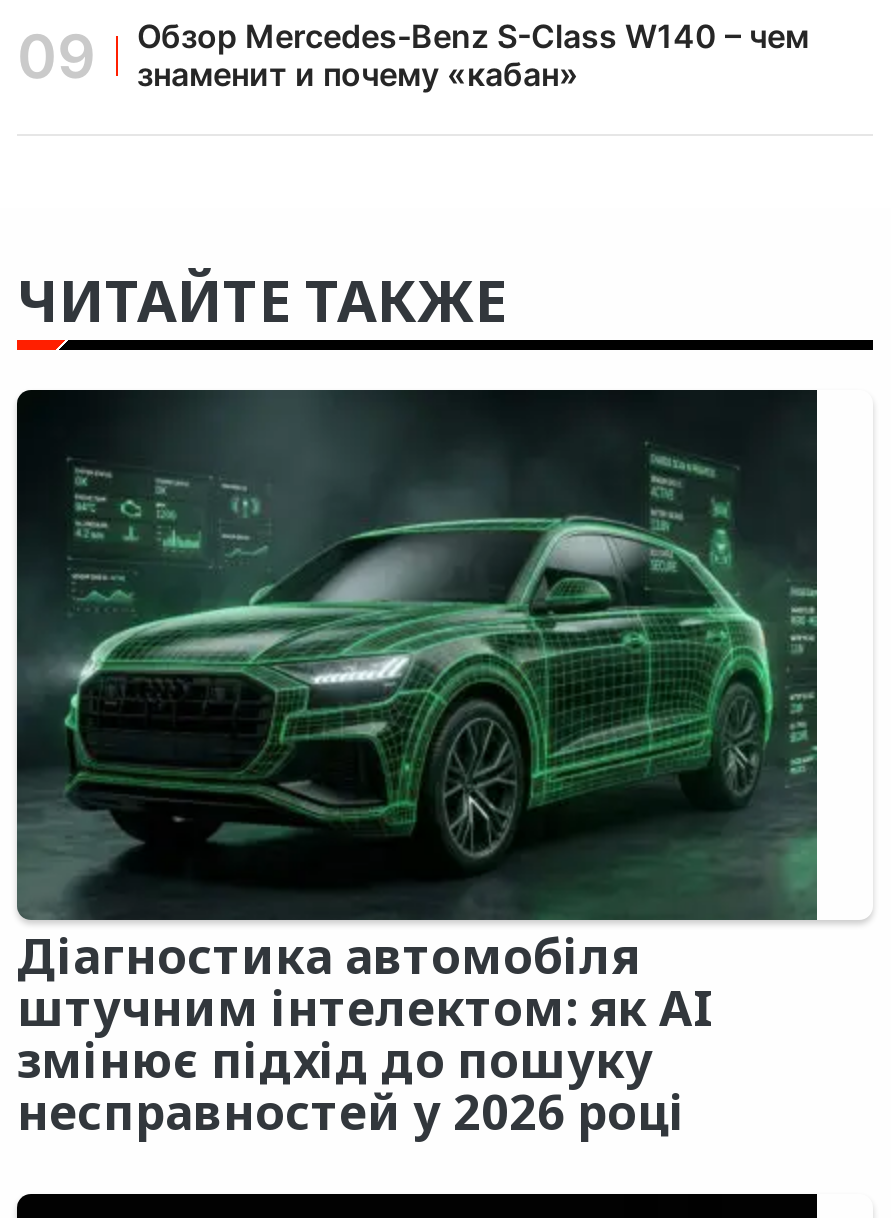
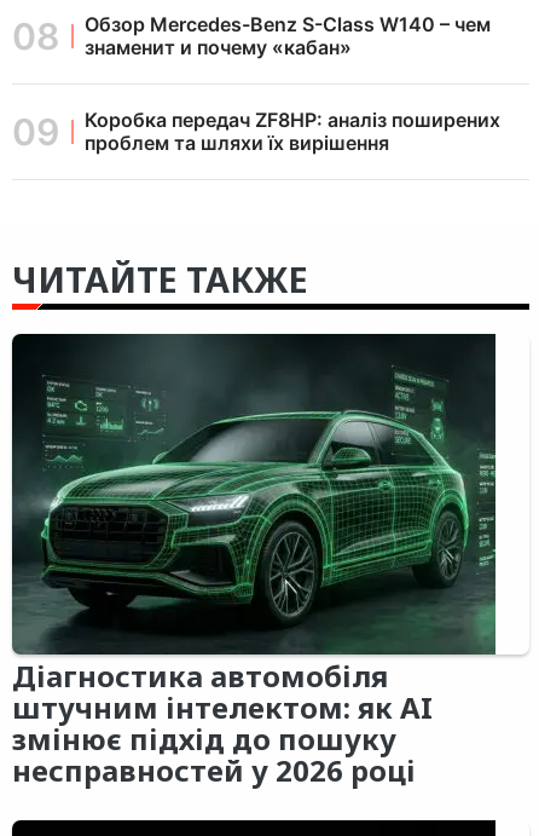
none -> [85,107,500,155] Коробка передач ZF8HP: аналіз поширених | проблем та шляхи їх вирішення

